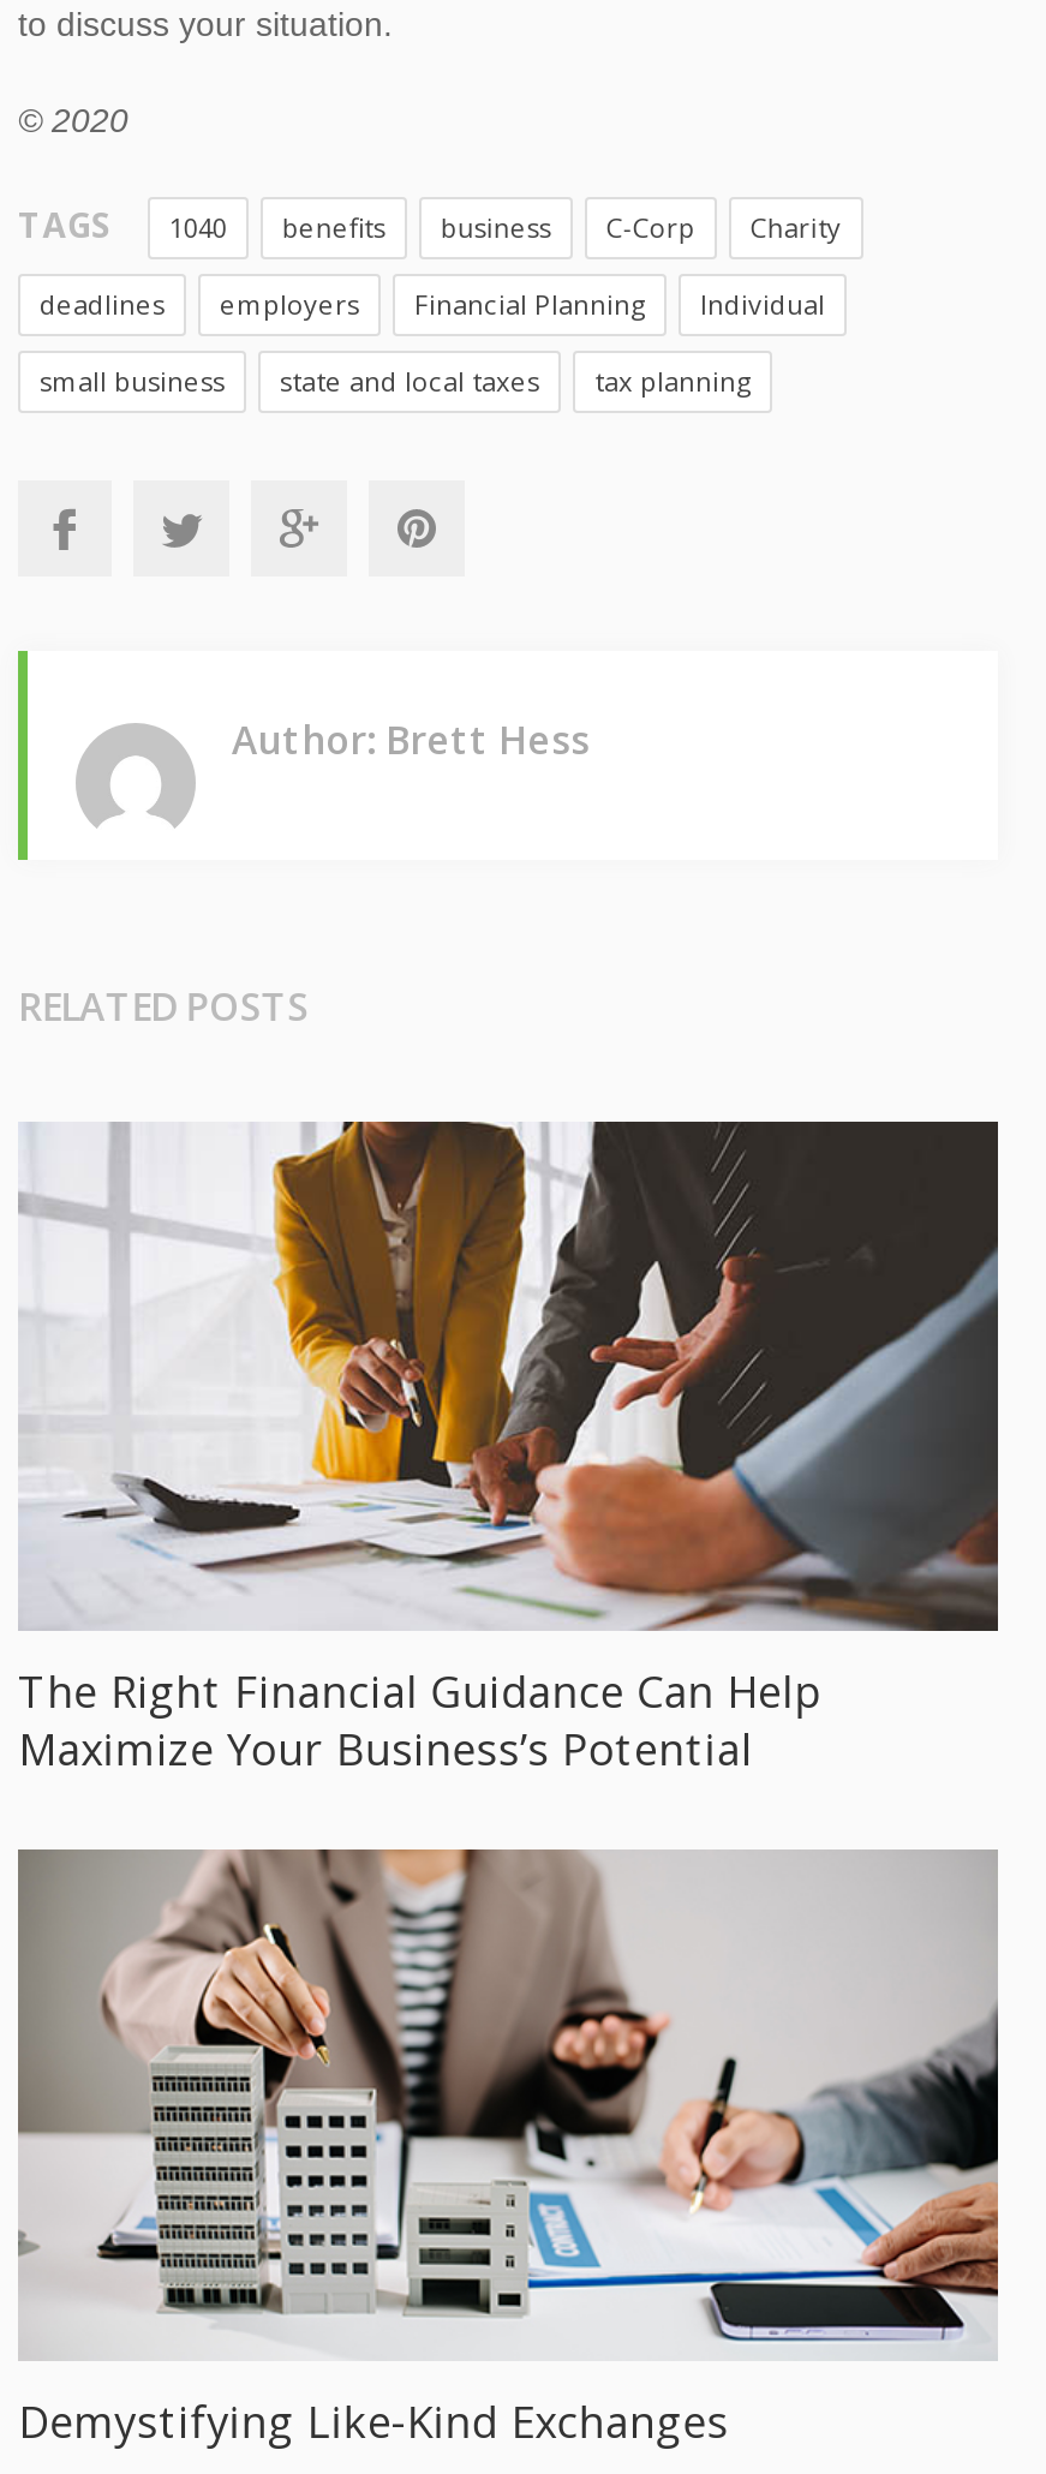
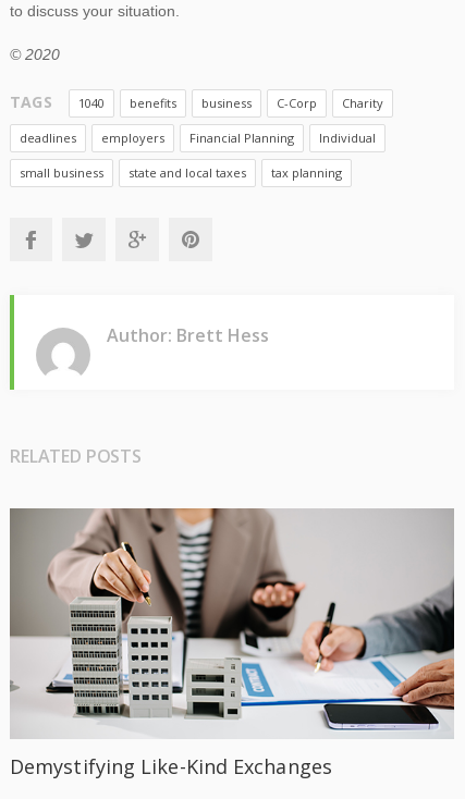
[18,1119,1000,1779] [image] | The Right Financial Guidance Can Help | Maximize Your Business’s Potential -> none

